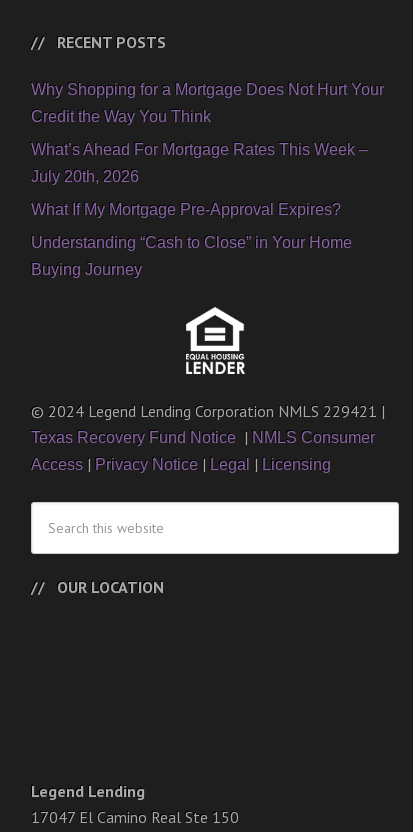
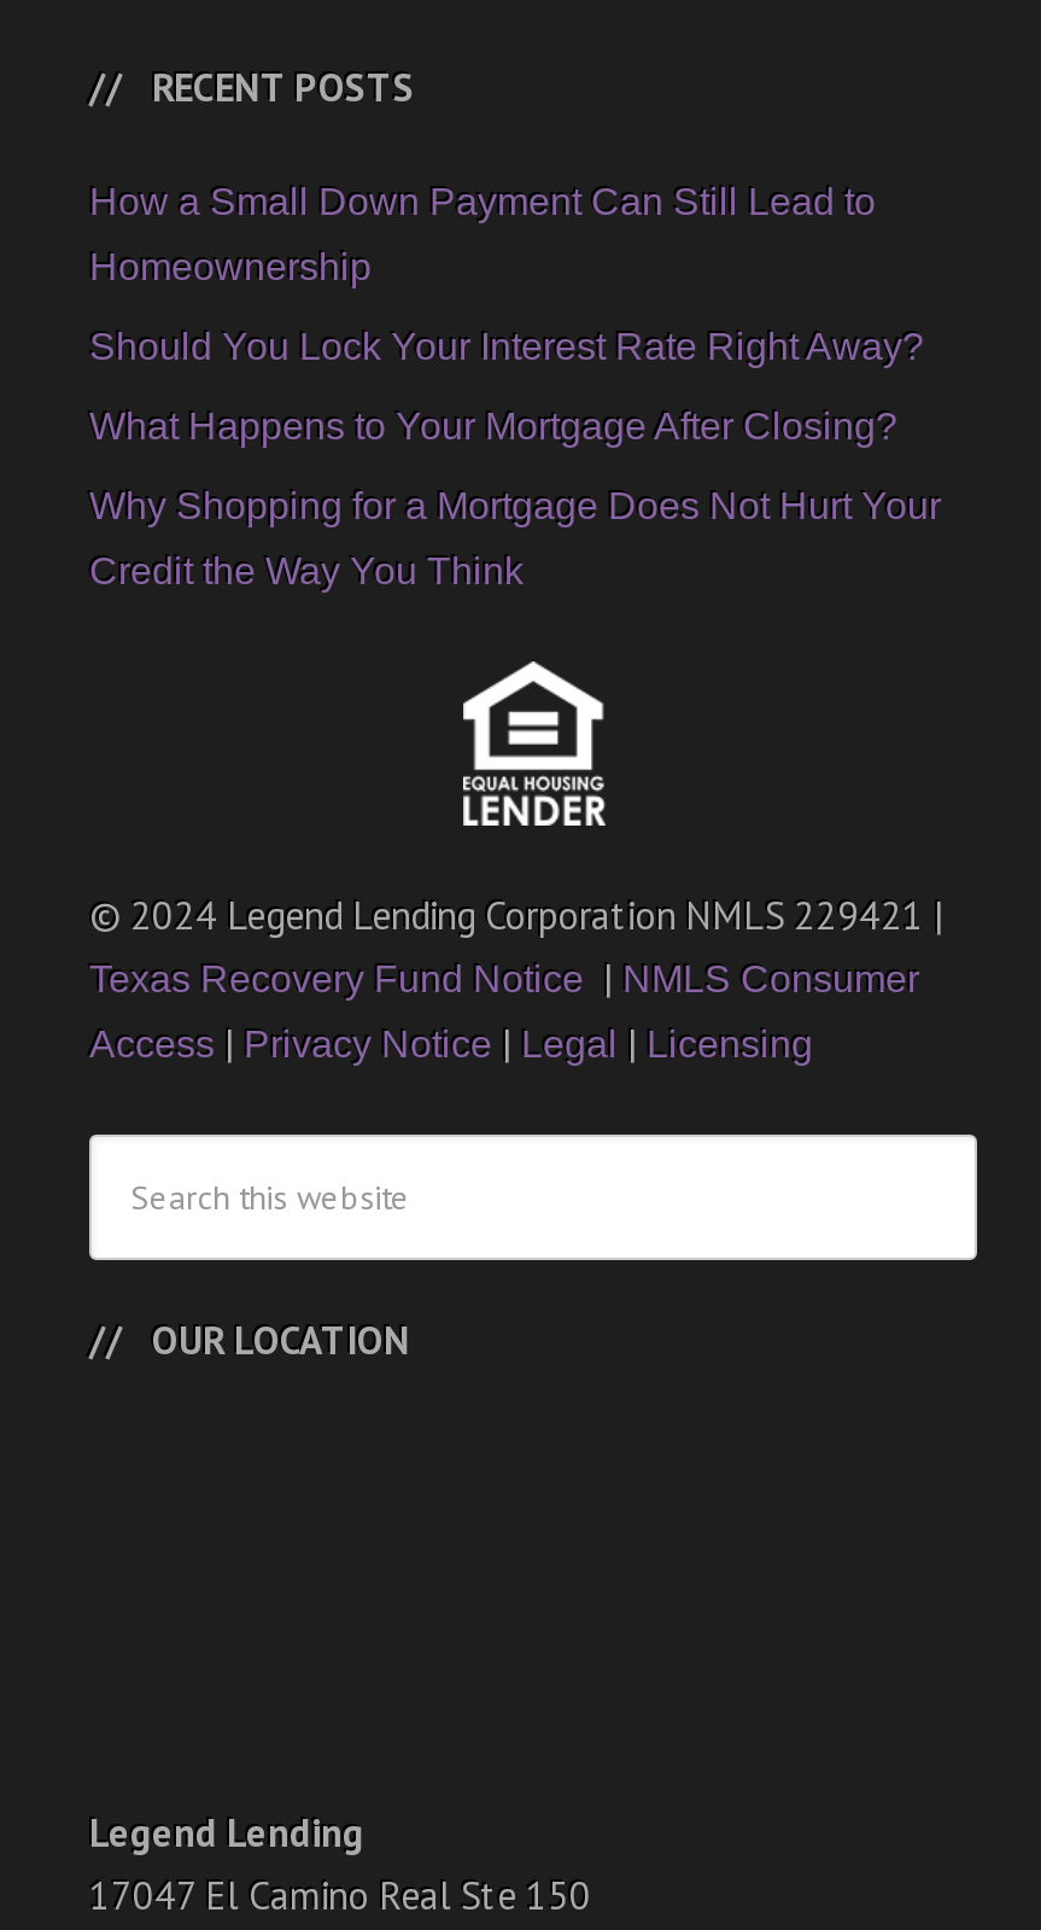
none -> [89,182,924,448] How a Small Down Payment Can Still Lead to | Homeownership | Should You Lock Your Interest Rate Right Away? | What Happens to Your Mortgage After Closing?
moved [31,81,384,125] -> [89,486,941,593]: Why Shopping for a Mortgage Does Not Hurt Your | Credit the Way You Think
[31,141,368,278] What’s Ahead For Mortgage Rates This Week – | July 20th, 2026 | What If My Mortgage Pre-Approval Expires? | Understanding “Cash to Close” in Your Home | Buying Journey -> none

